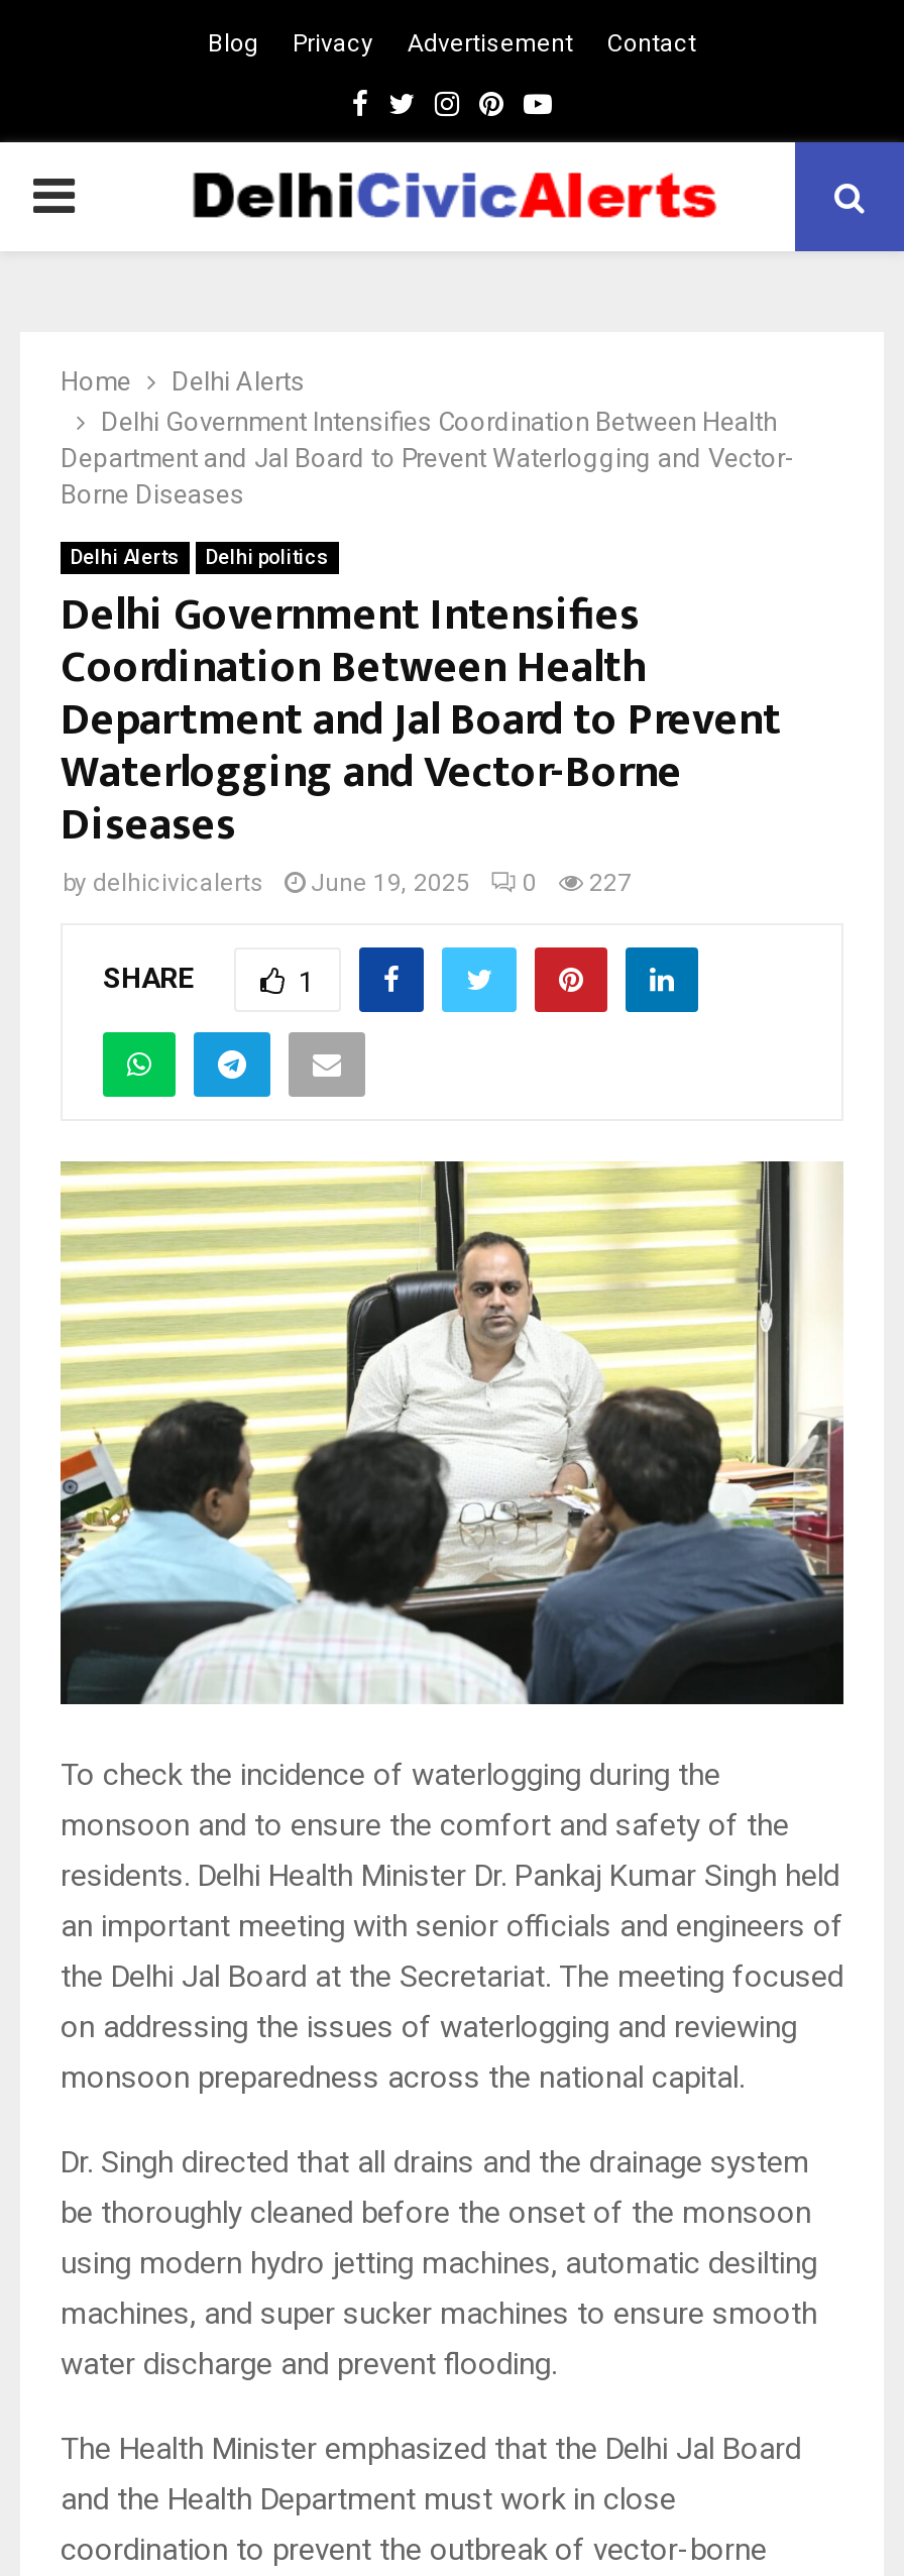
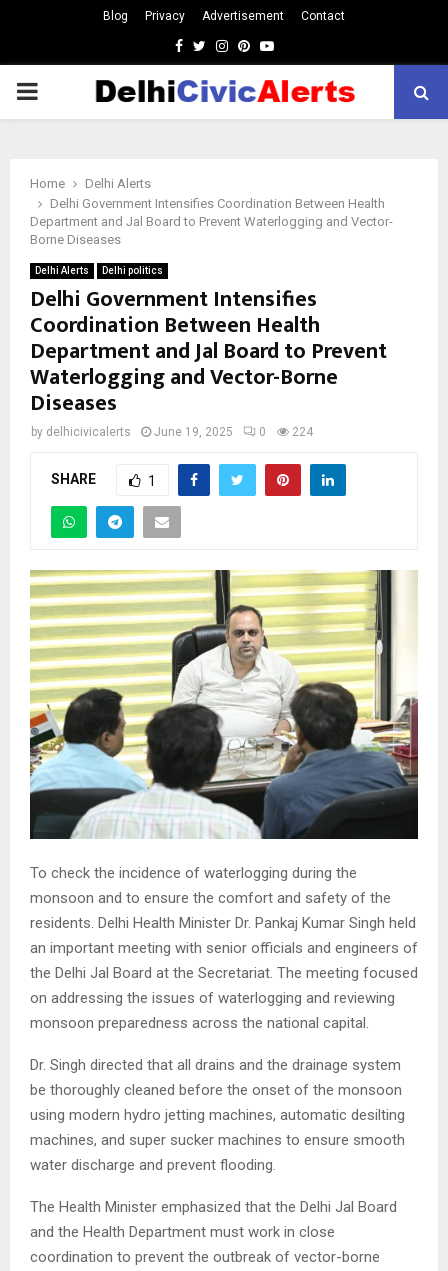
[63,869,632,897] by delhicivicalerts June 19, 2025 0 227 -> [31,425,313,439] by delhicivicalerts June 19, 2025 0 224

